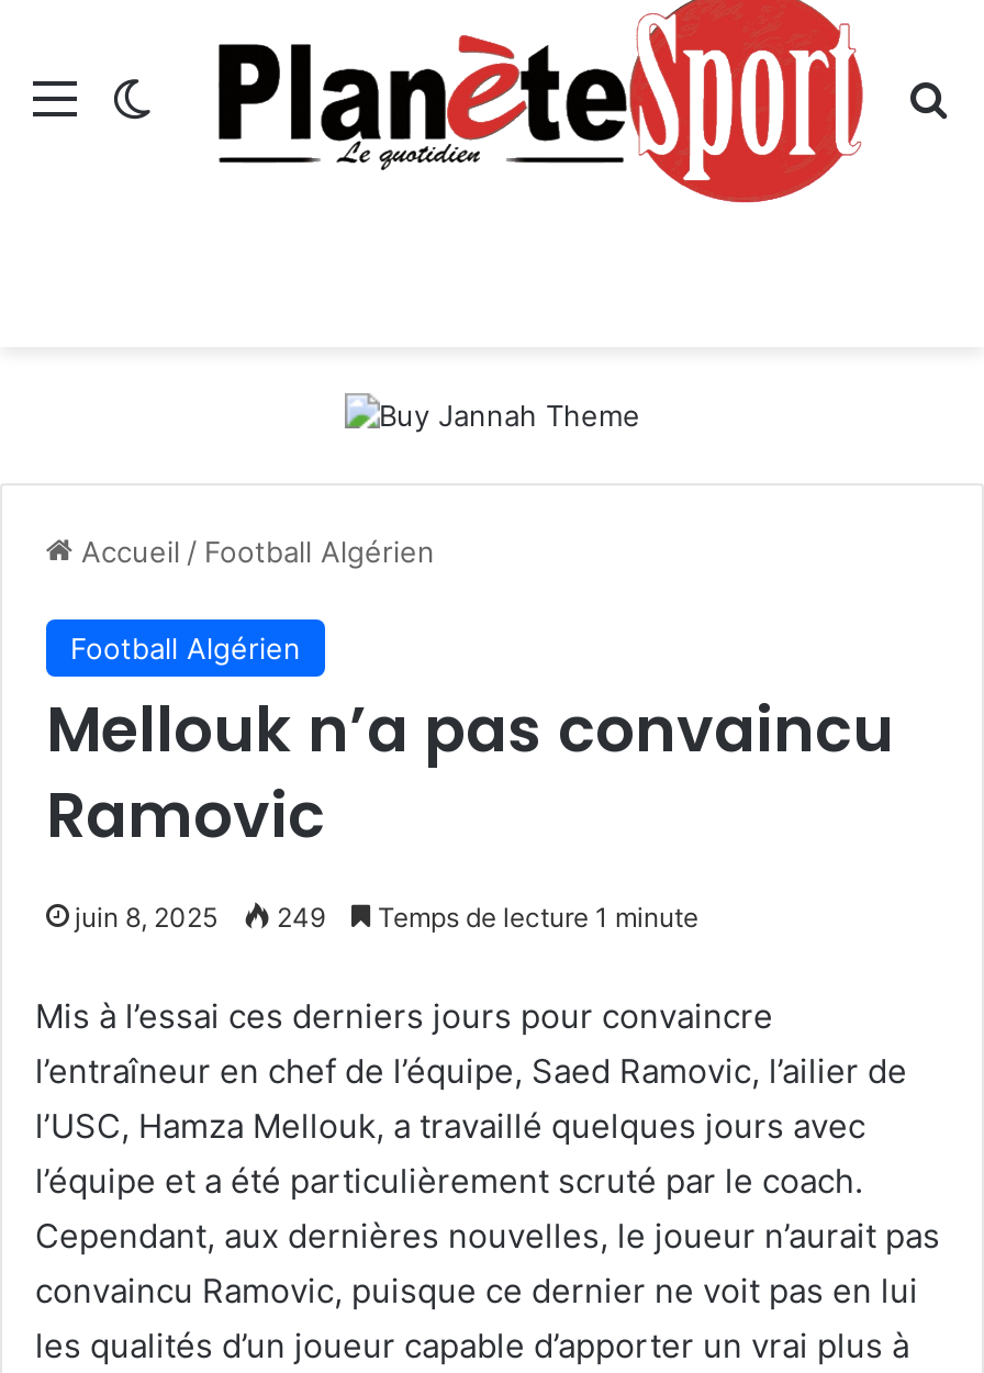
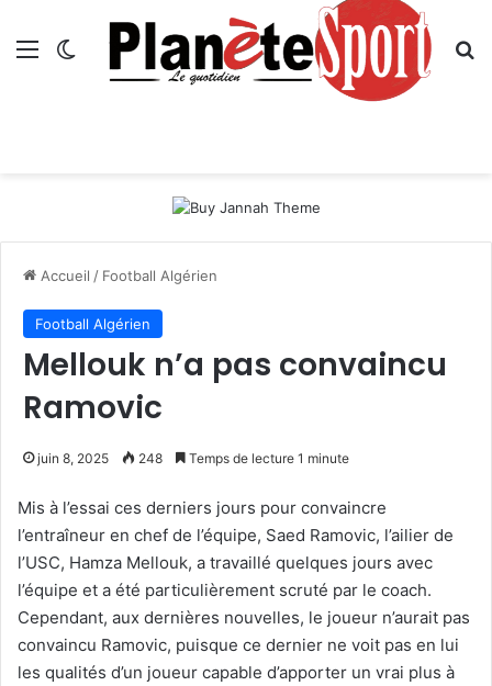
[75,901,698,934] juin 8, 2025 249 Temps de lecture 1 minute -> [37,450,349,466] juin 8, 2025 248 Temps de lecture 1 minute

